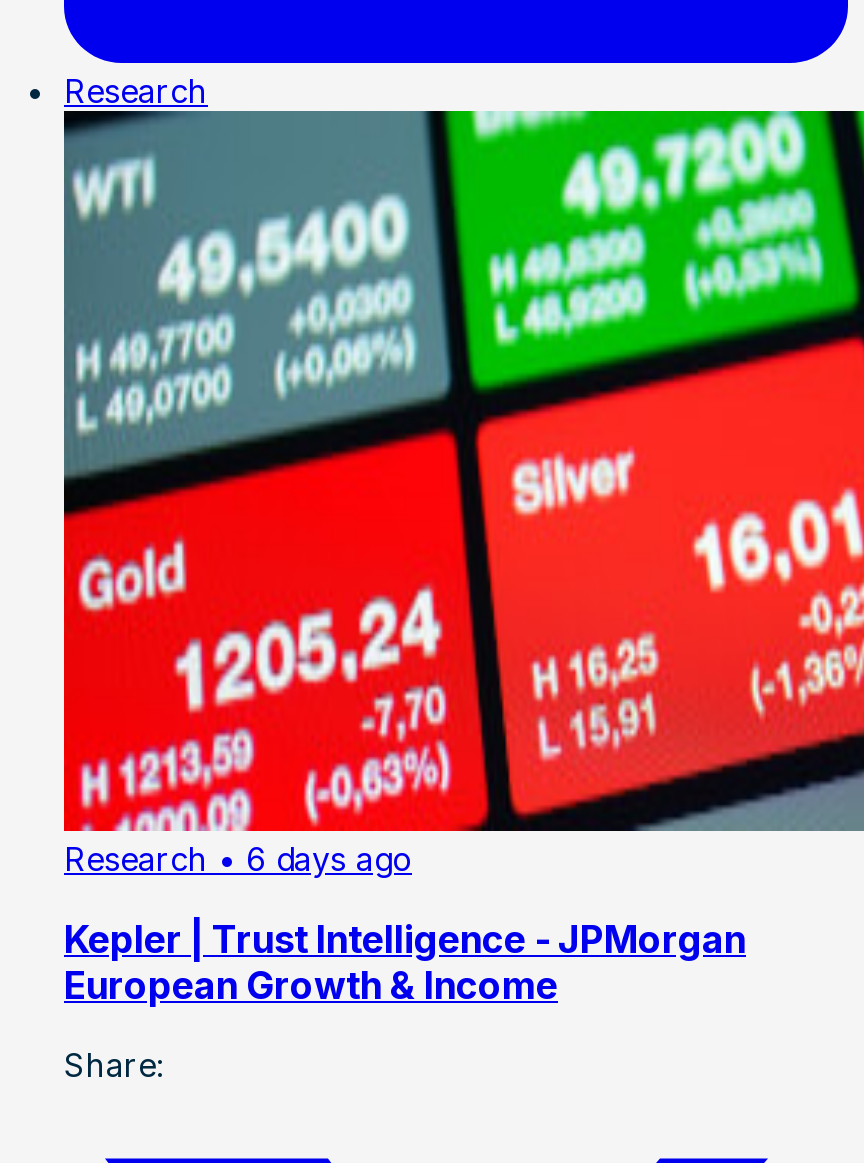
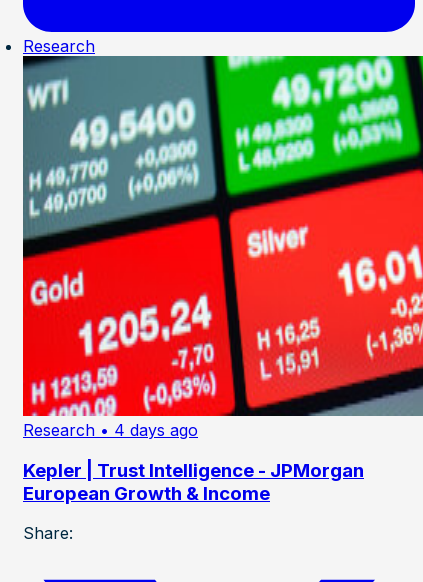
[64,839,412,879] Research • 6 days ago -> [23,420,198,440] Research • 4 days ago

